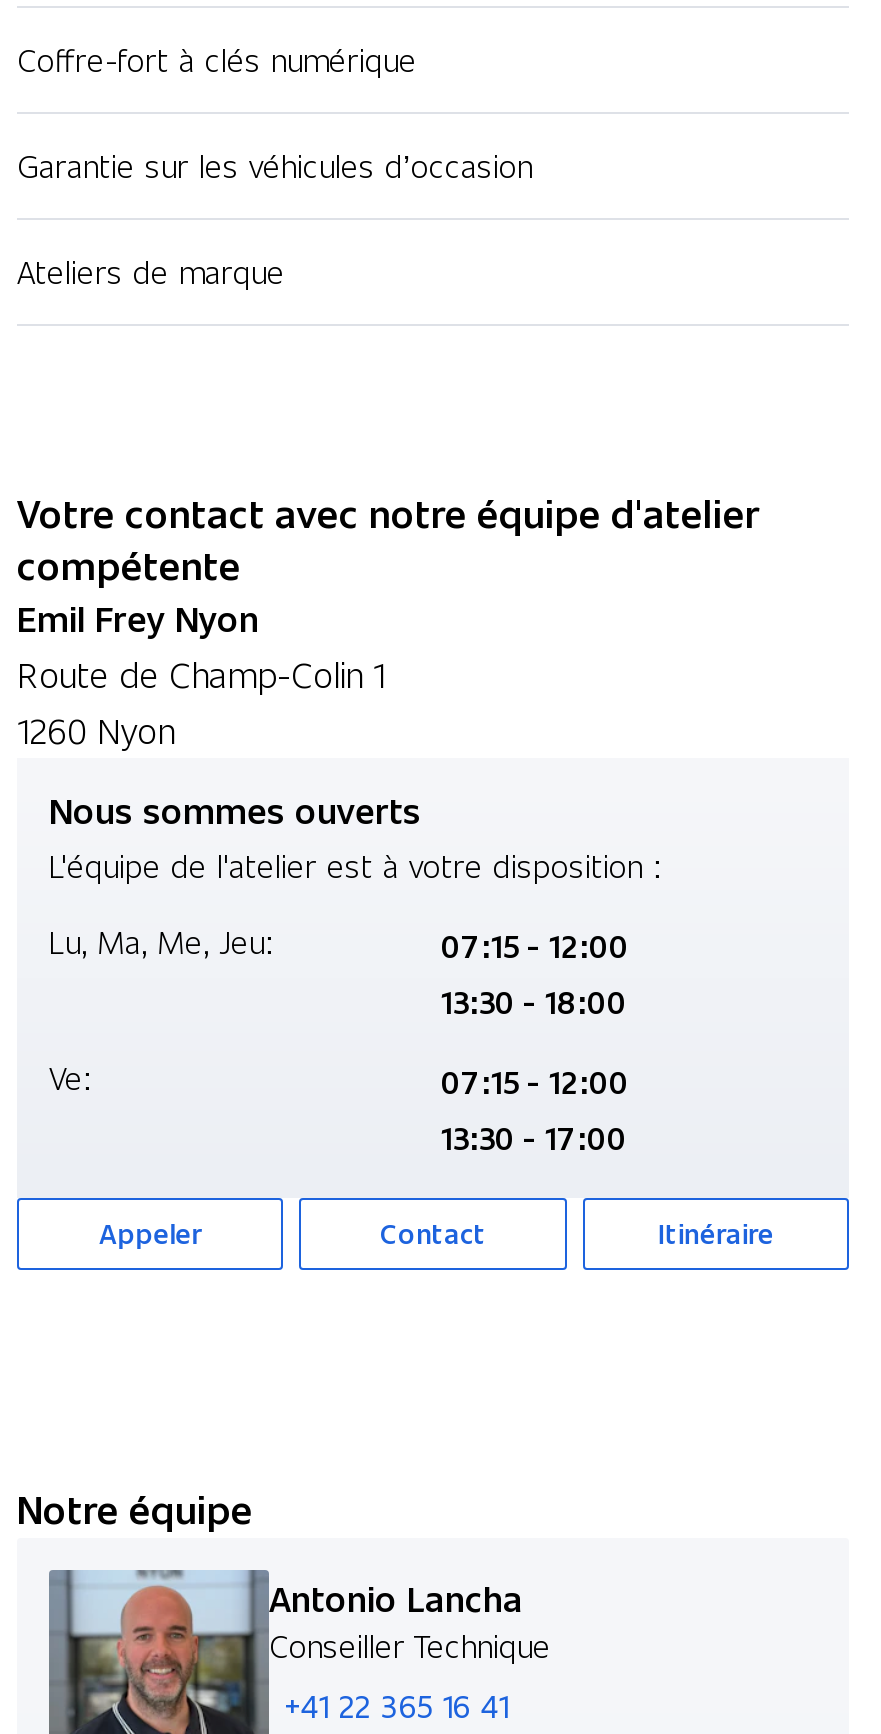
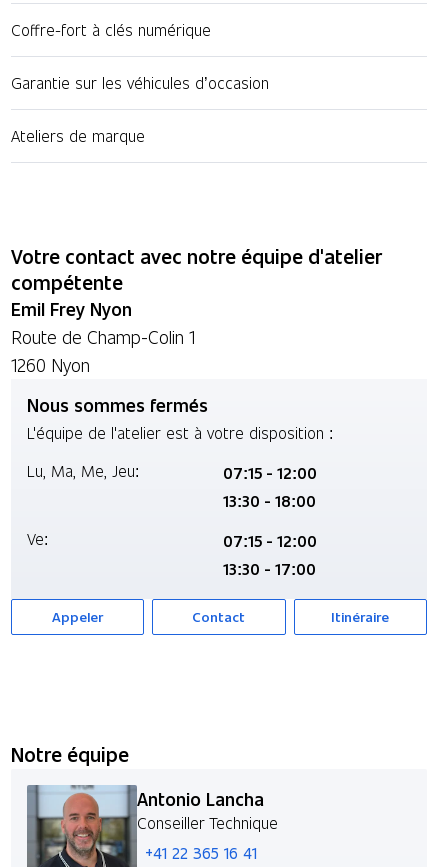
[49,784,421,834] Nous sommes ouverts -> [27,392,208,417] Nous sommes fermés

